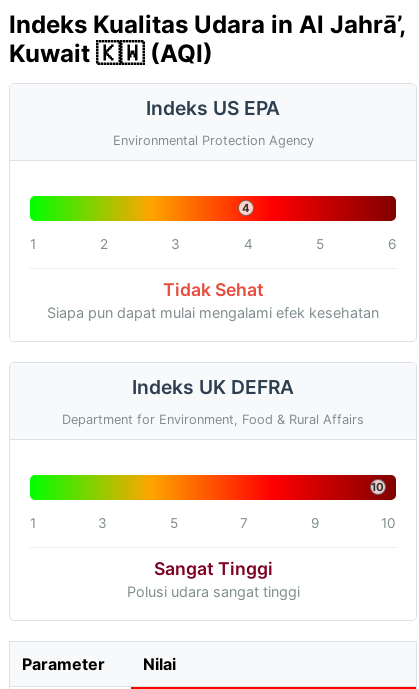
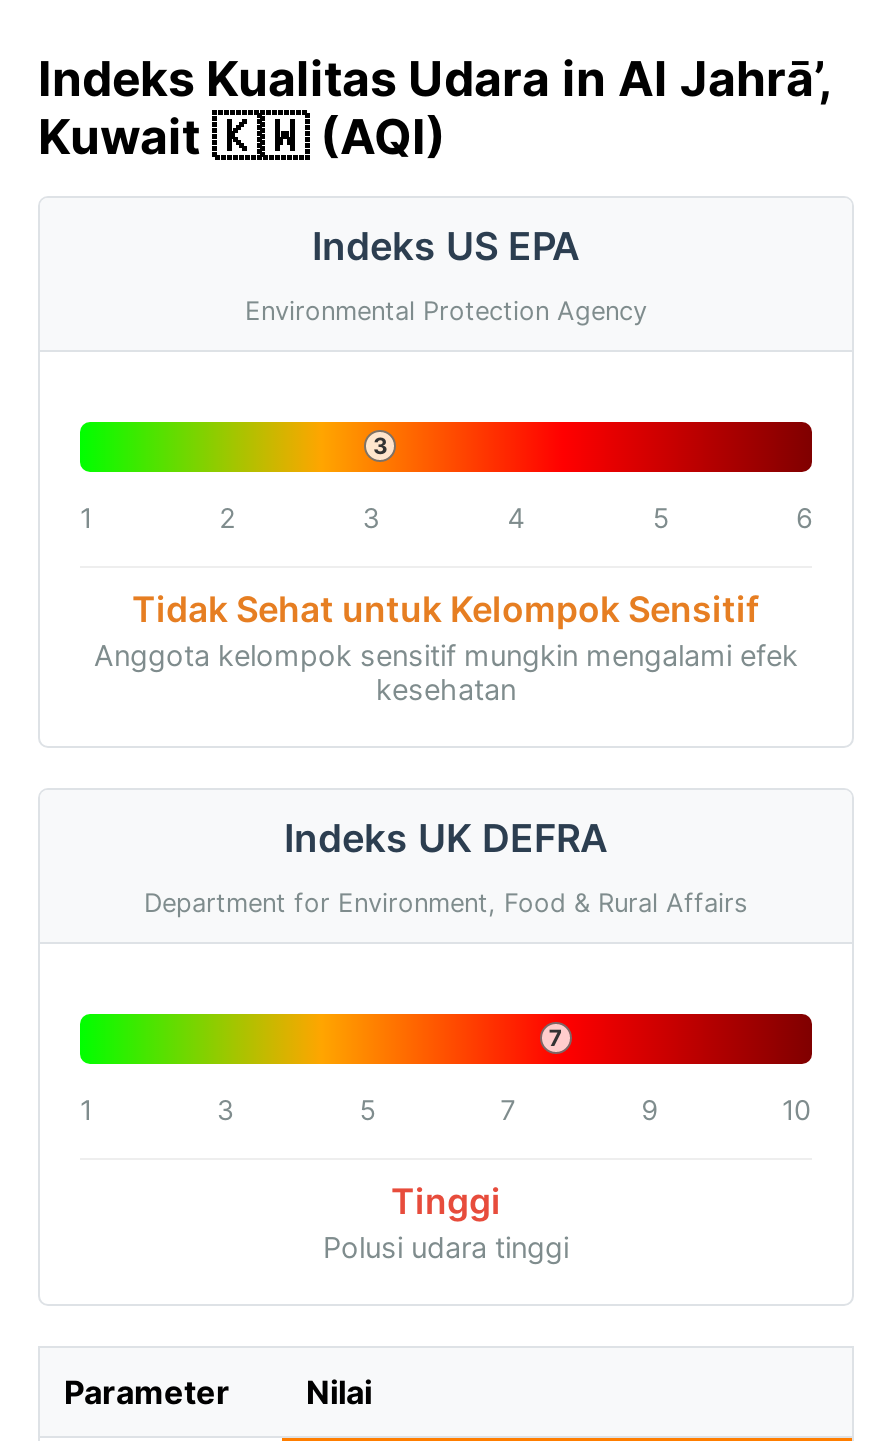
[242,201,250,215] 4 -> [373,433,387,461] 3
[47,279,379,321] Tidak Sehat | Siapa pun dapat mulai mengalami efek kesehatan -> [94,588,798,706] Tidak Sehat untuk Kelompok Sensitif | Anggota kelompok sensitif mungkin mengalami efek | kesehatan
[371,480,384,494] 10 -> [549,1024,563,1052] 7
[126,558,299,600] Sangat Tinggi | Polusi udara sangat tinggi -> [323,1179,569,1263] Tinggi | Polusi udara tinggi

